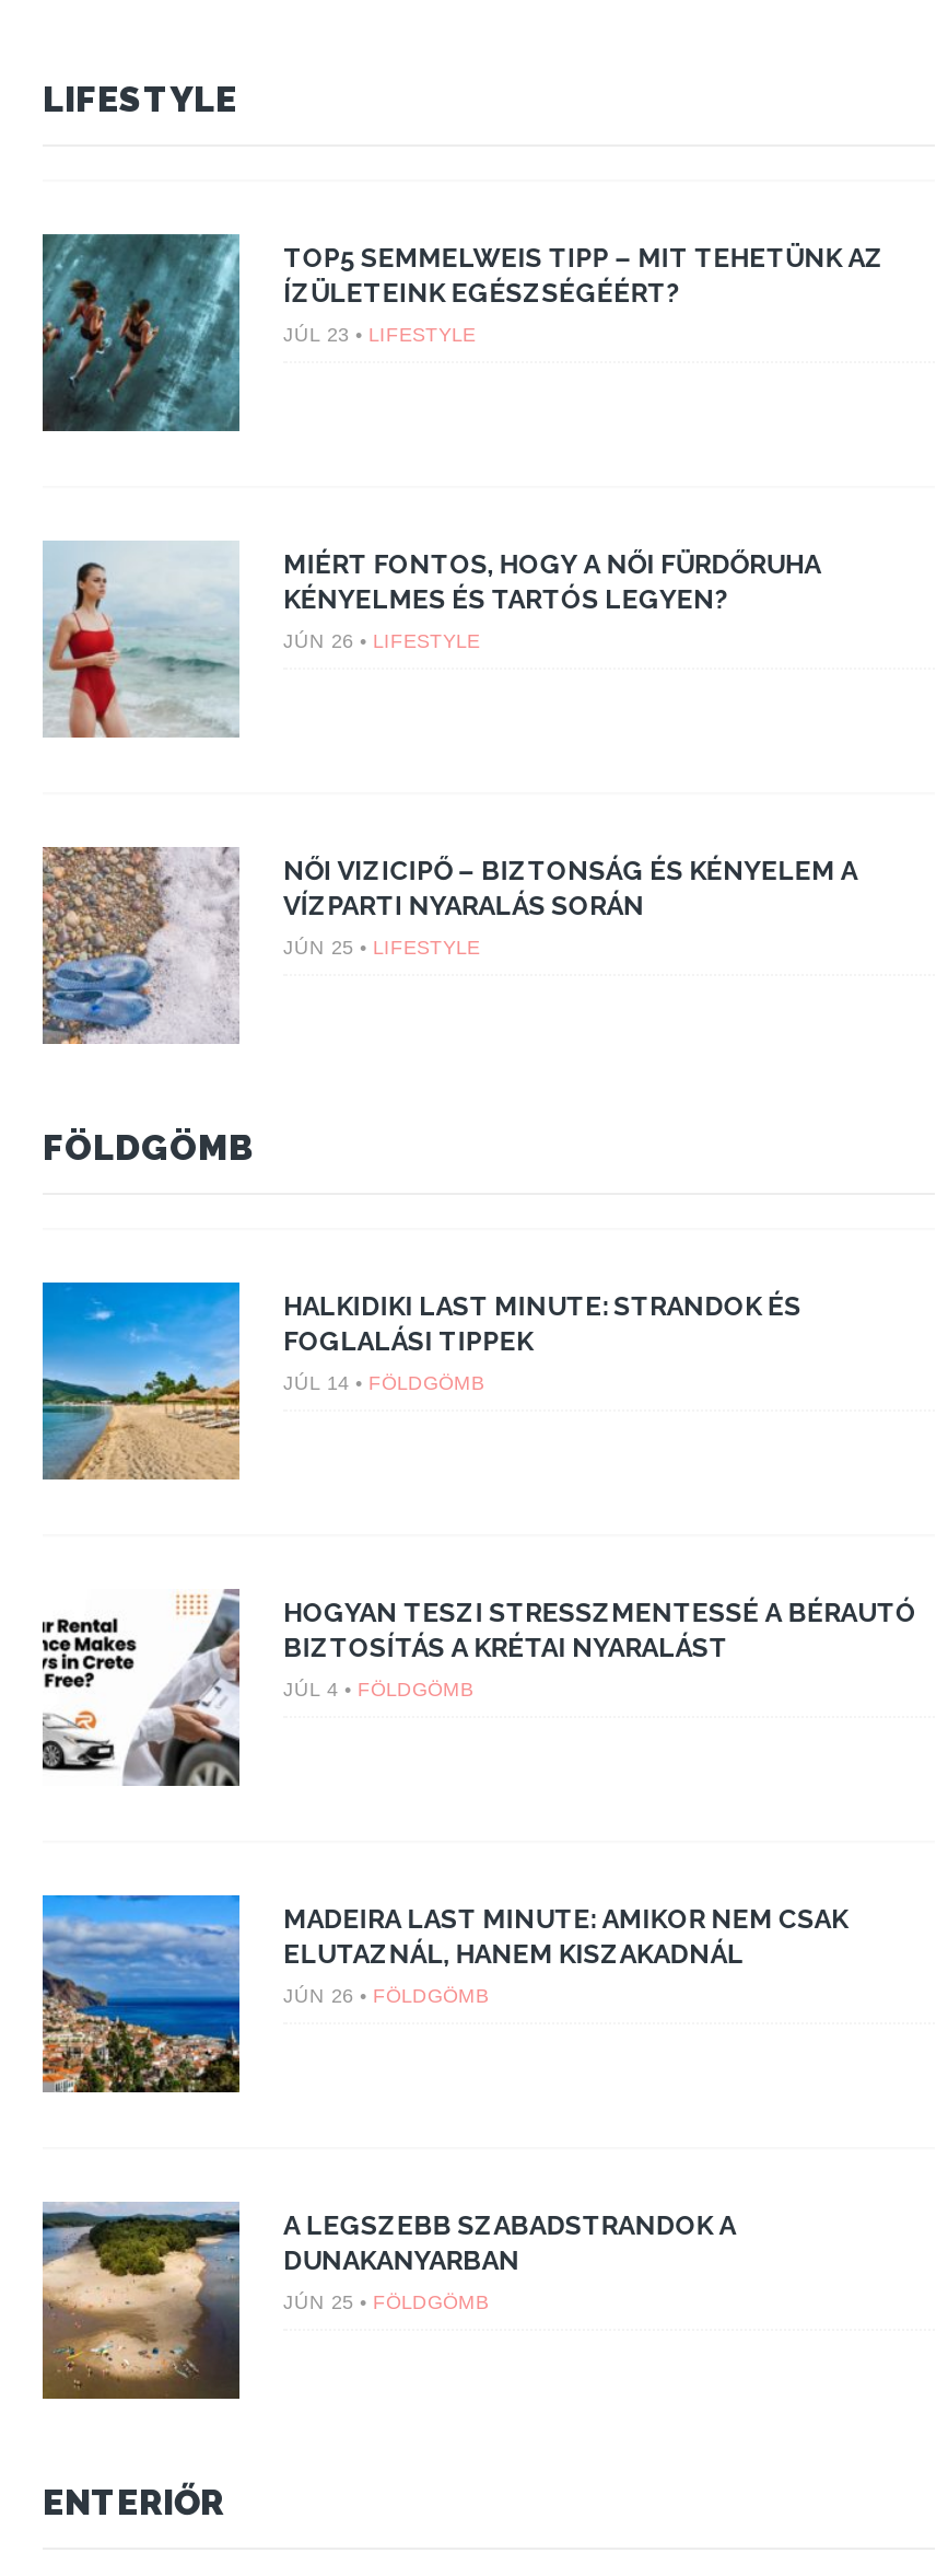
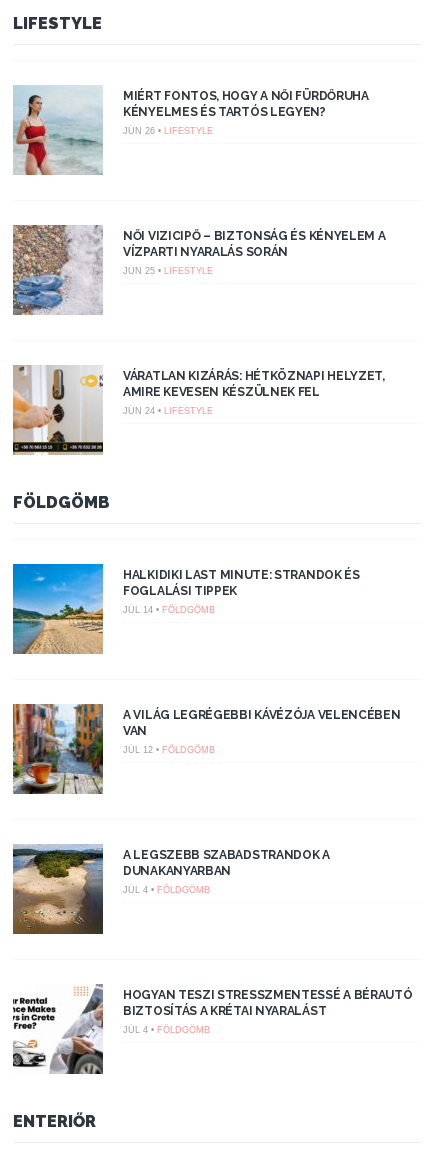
[40,232,884,433] [image] | TOP5 SEMMELWEIS TIPP – MIT TEHETÜNK AZ | ÍZÜLETEINK EGÉSZSÉGÉÉRT? | JÚL 23 • LIFESTYLE -> none
moved [40,545,857,958] -> [12,87,386,276]: [image] | MIÉRT FONTOS, HOGY A NŐI FÜRDŐRUHA | KÉNYELMES ÉS TARTÓS LEGYEN? | JÚN 26 • LIFESTYLE | NŐI VIZICIPŐ – BIZTONSÁG ÉS KÉNYELEM A | VÍZPARTI NYARALÁS SORÁN | JÚN 25 • LIFESTYLE
none -> [12,366,385,455] [image] | VÁRATLAN KIZÁRÁS: HÉTKÖZNAPI HELYZET, | AMIRE KEVESEN KÉSZÜLNEK FEL | JÚN 24 • LIFESTYLE
none -> [12,703,401,795] [image] | A VILÁG LEGRÉGEBBI KÁVÉZÓJA VELENCÉBEN | VAN | JÚL 12 • FÖLDGÖMB
none -> [123,885,210,895] JÚL 4 • FÖLDGÖMB
moved [38,1589,917,1790] -> [11,984,413,1076]: [image] | HOGYAN TESZI STRESSZMENTESSÉ A BÉRAUTÓ | BIZTOSÍTÁS A KRÉTAI NYARALÁST | JÚL 4 • FÖLDGÖMB
[40,1893,848,2095] [image] | MADEIRA LAST MINUTE: AMIKOR NEM CSAK | ELUTAZNÁL, HANEM KISZAKADNÁL | JÚN 26 • FÖLDGÖMB -> none
moved [40,2202,736,2401] -> [12,844,330,934]: [image] | A LEGSZEBB SZABADSTRANDOK A | DUNAKANYARBAN
[283,2291,489,2312] JÚN 25 • FÖLDGÖMB -> none

